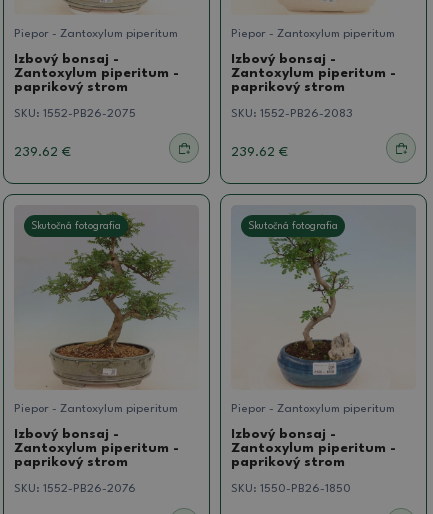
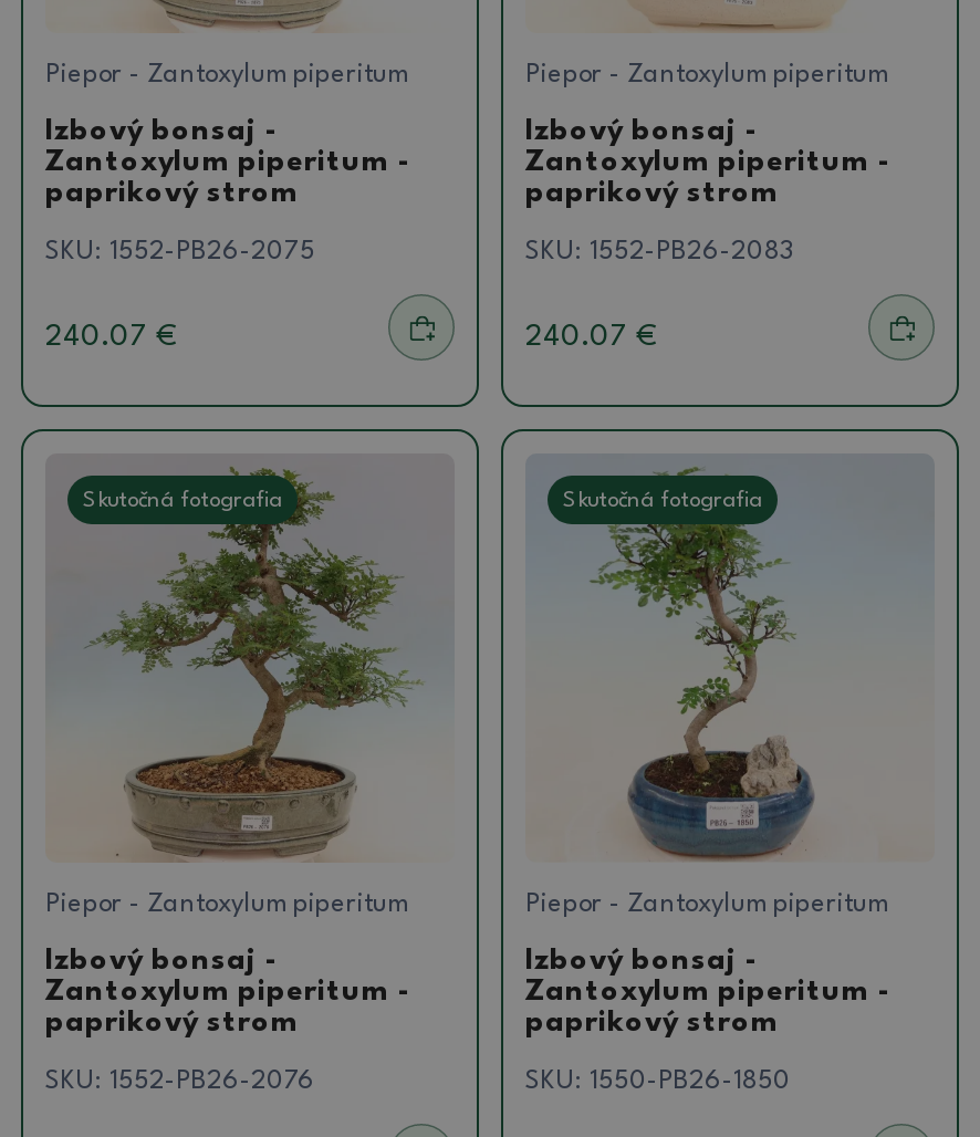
[14,146,71,159] 239.62 € -> [45,324,176,352] 240.07 €
[231,146,288,159] 239.62 € -> [525,324,656,352] 240.07 €

